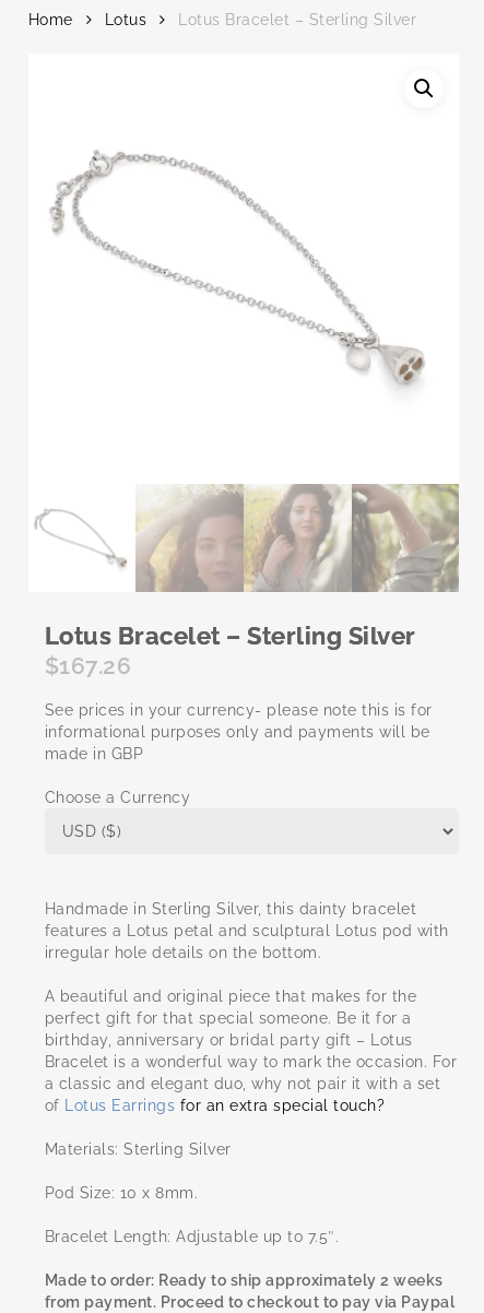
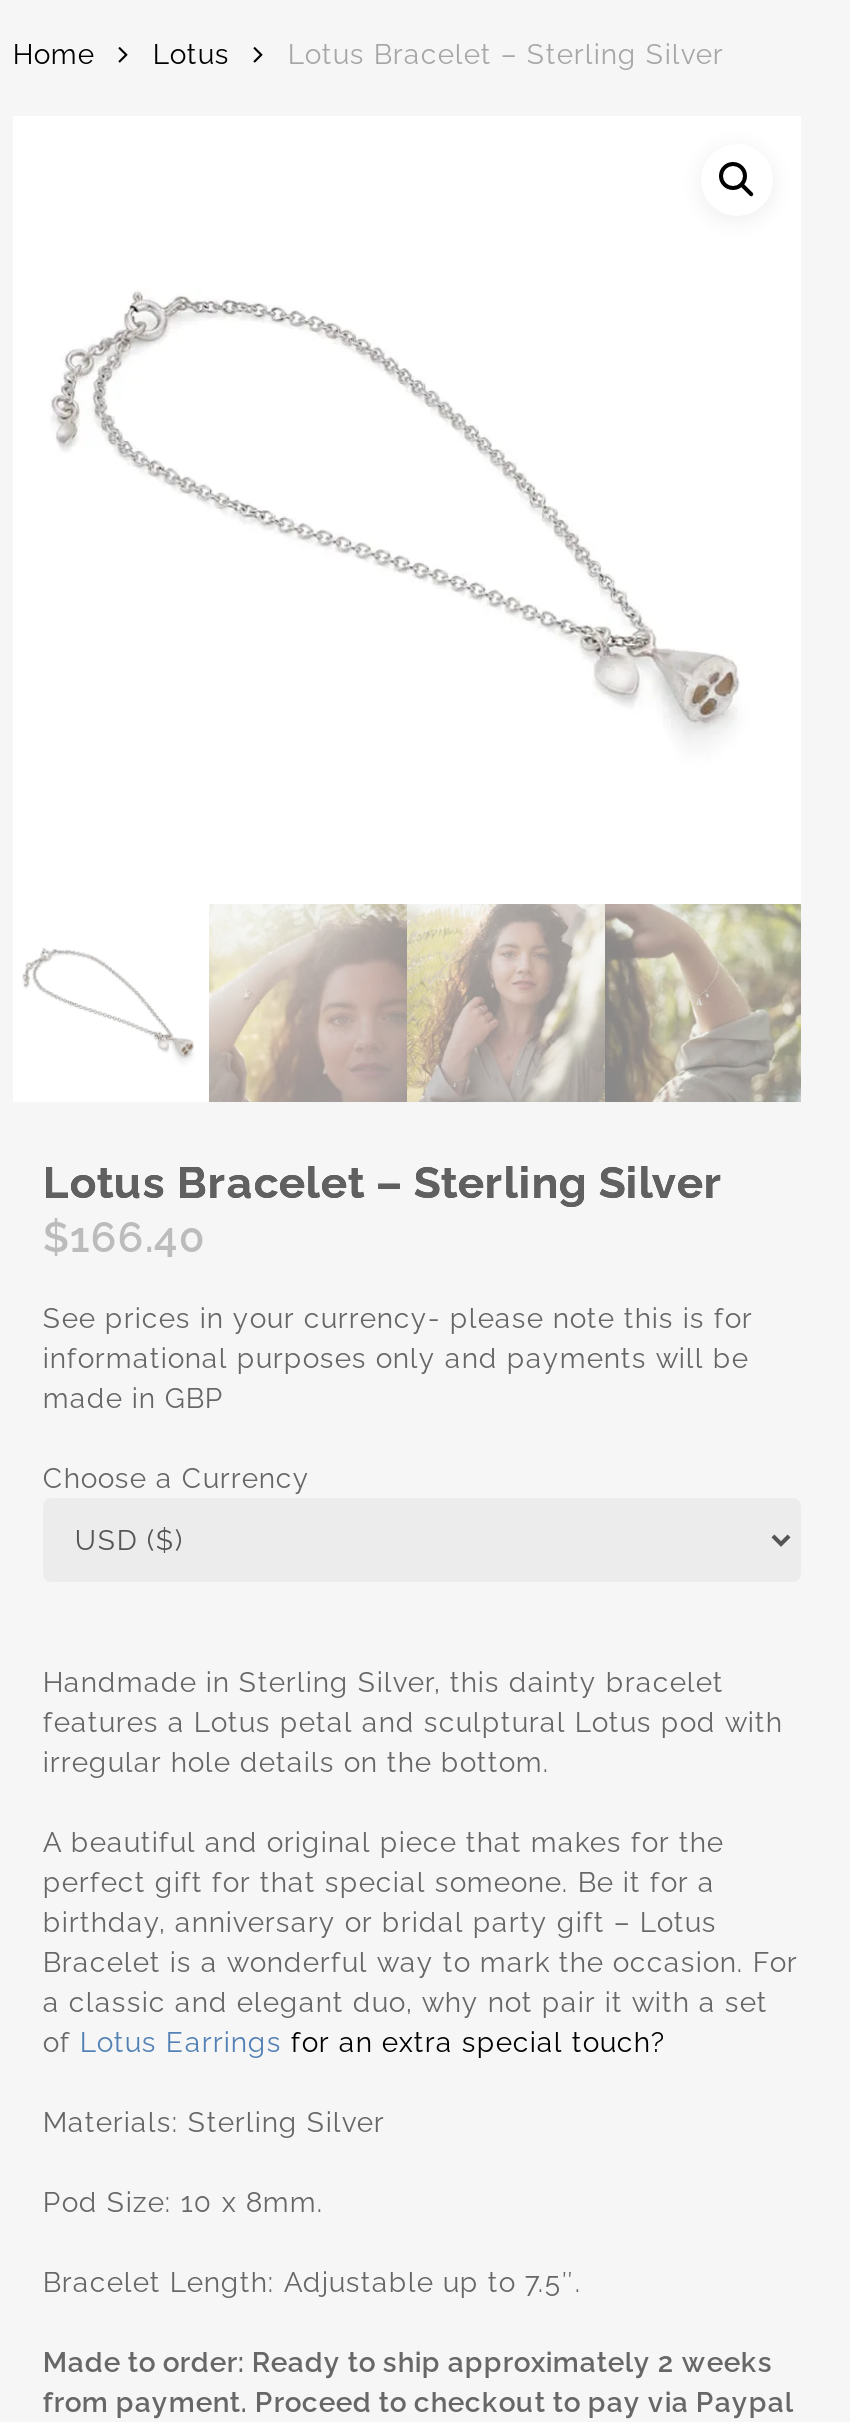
[45,652,132,679] $167.26 -> [43,1212,206,1262] $166.40

